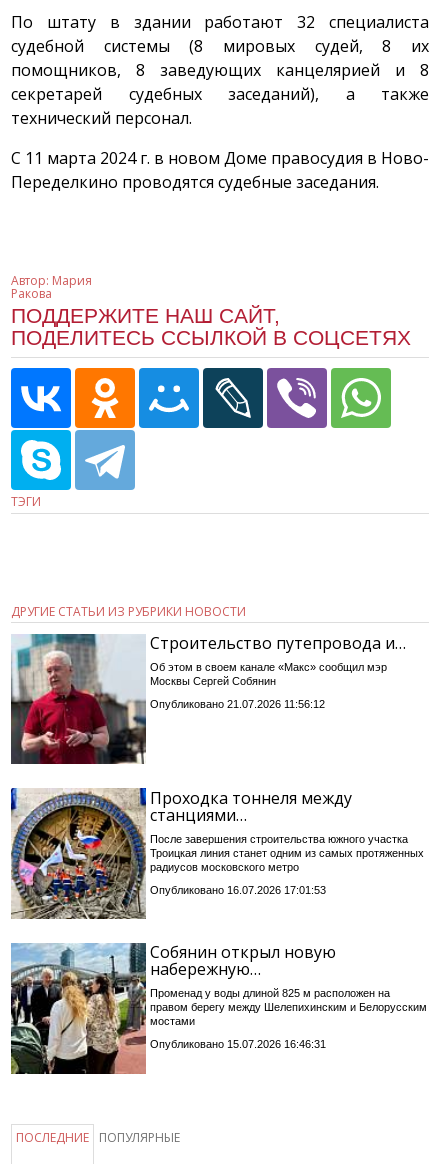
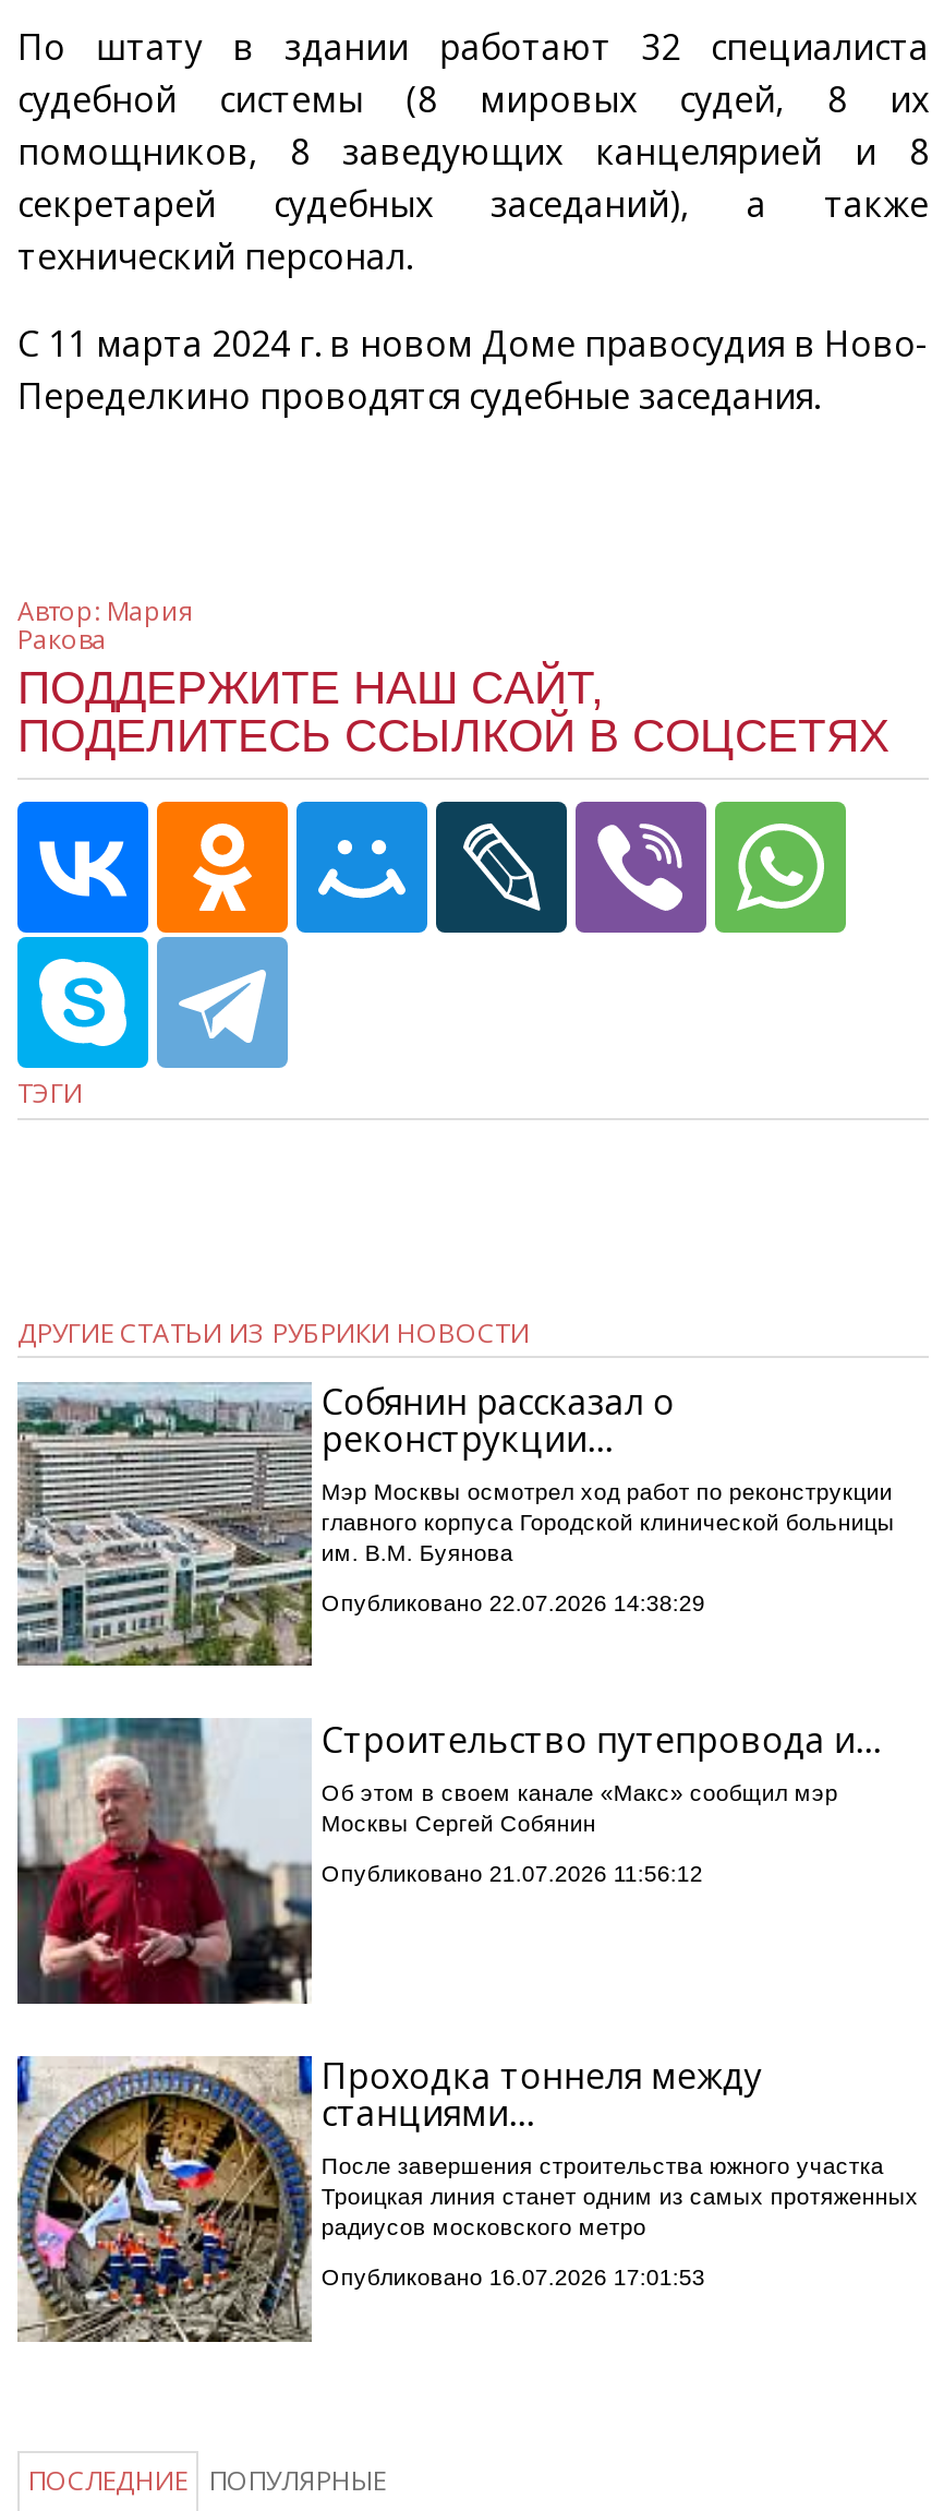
none -> [17,1378,895,1668] [image] | Собянин рассказал о | реконструкции… | Мэр Москвы осмотрел ход работ по реконструкции | главного корпуса Городской клинической больницы | им. В.М. Буянова | Опубликовано 22.07.2026 14:38:29
moved [10,632,424,896] -> [15,1715,918,2291]: [image] | Строительство путепровода и… | Об этом в своем канале «Макс» сообщил мэр | ... | радиусов московского метро | Опубликовано 16.07.2026 17:01:53
[10,941,427,1075] [image] | Собянин открыл новую | набережную… | Променад у воды длиной 825 м расположен на | правом берегу между Шелепихинским и Белорусским | мостами | Опубликовано 15.07.2026 16:46:31 -> none

